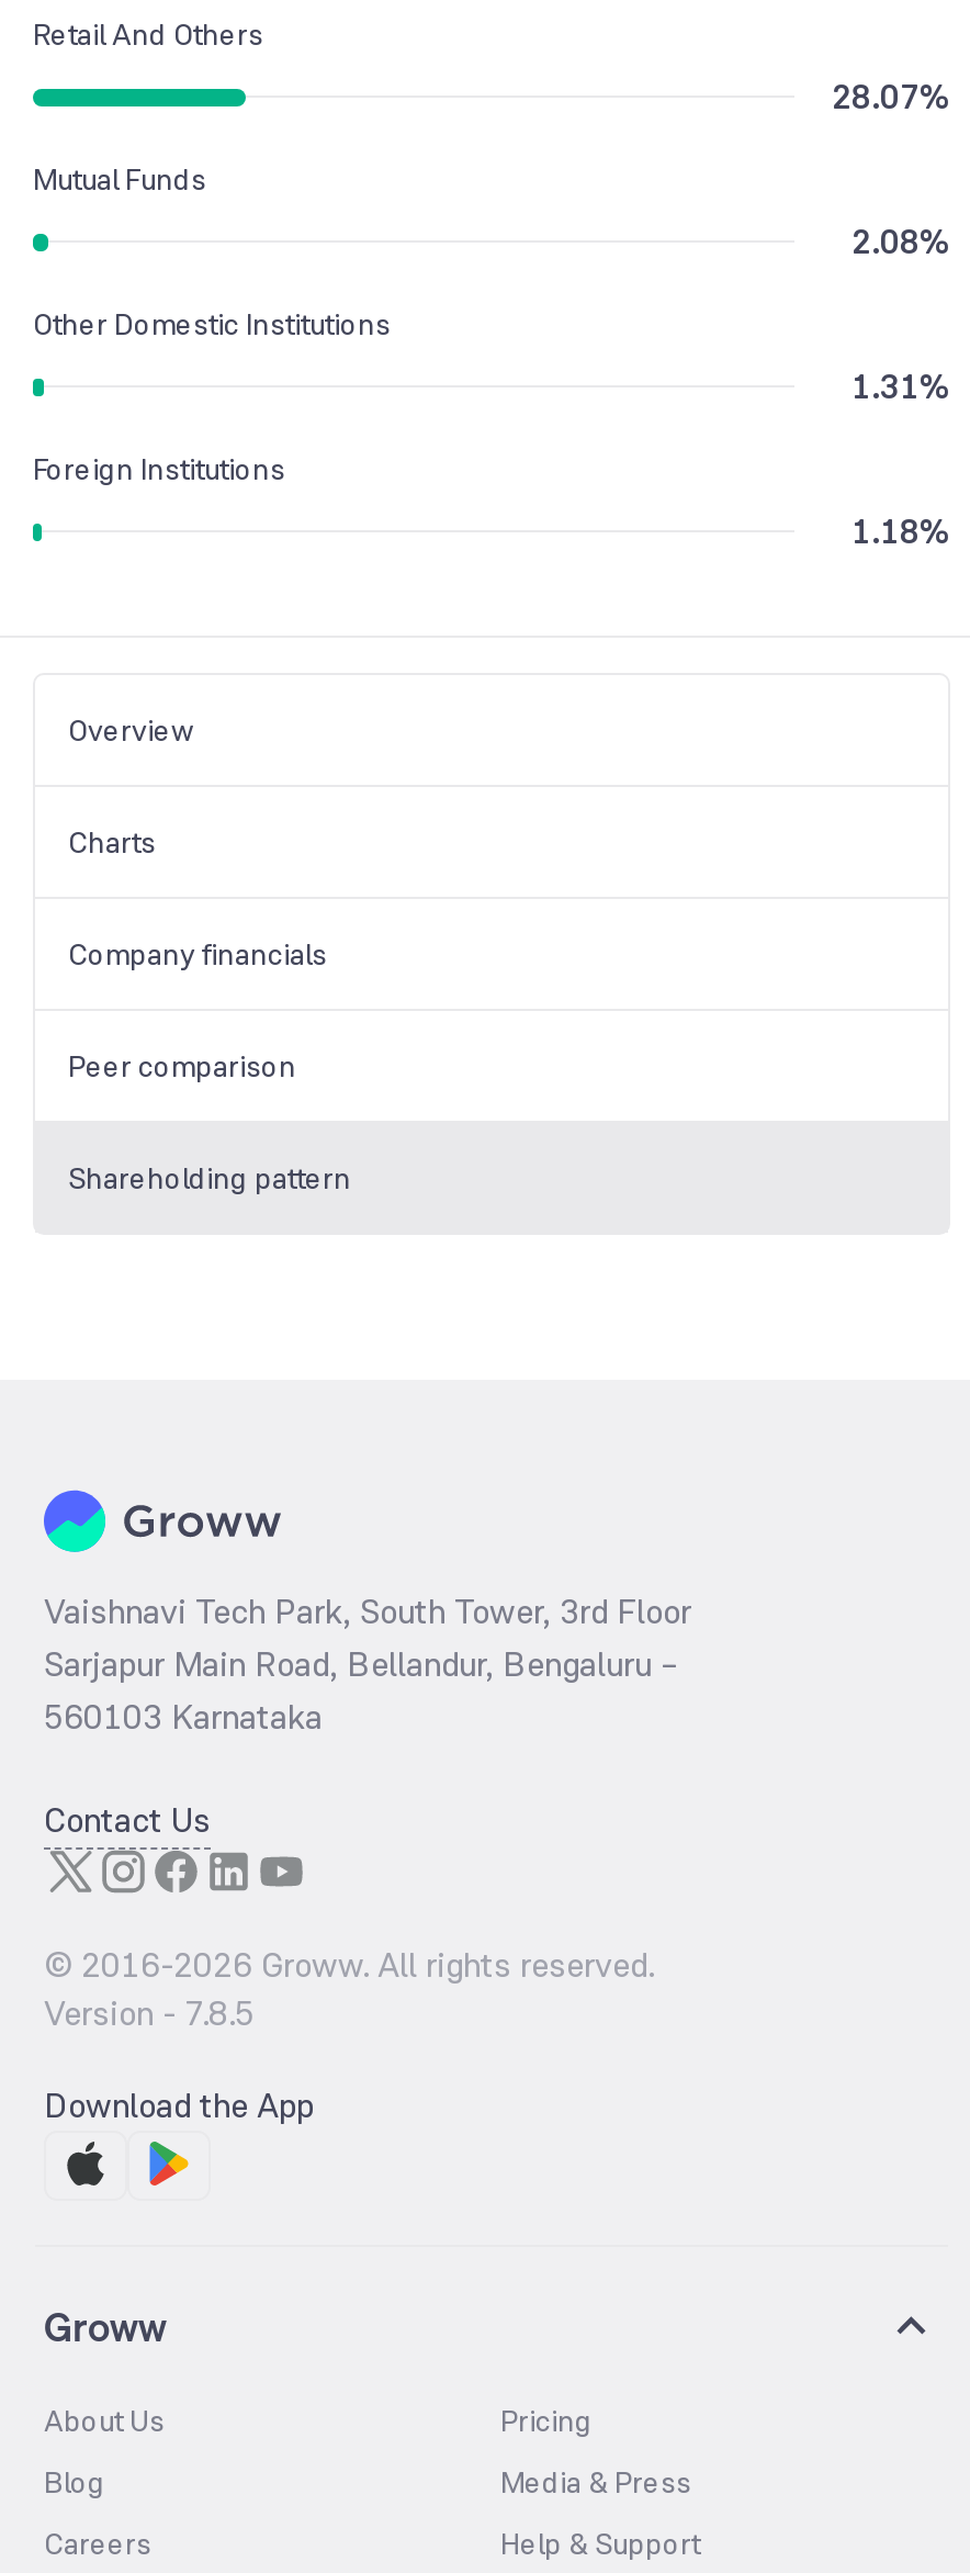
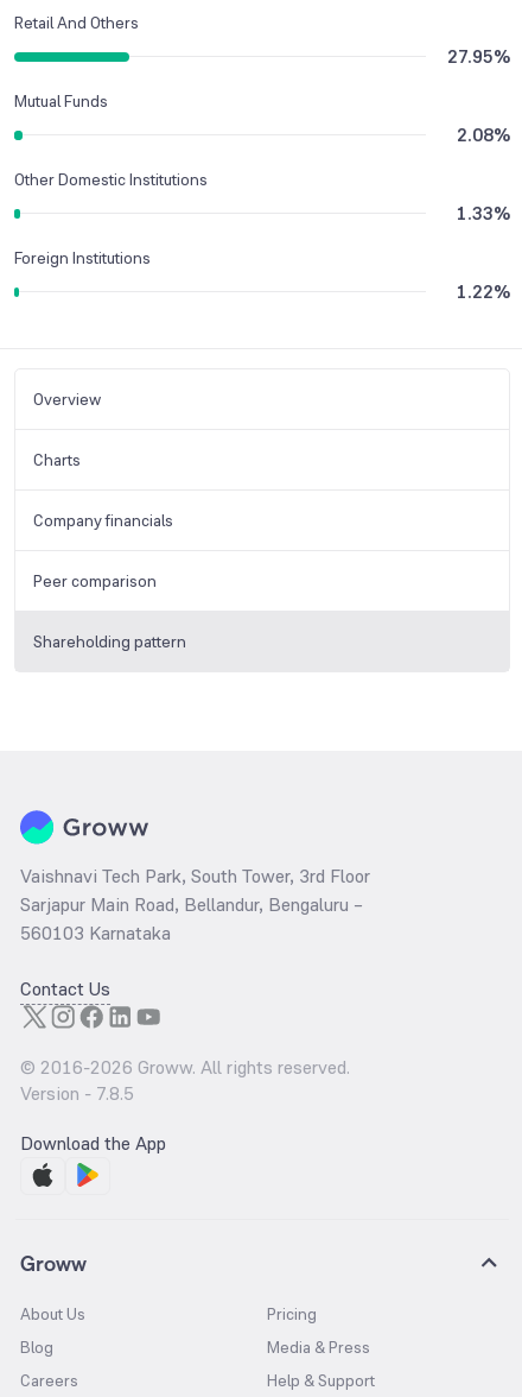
[832,73,950,119] 28.07% -> [447,44,510,69] 27.95%
[851,363,950,409] 1.31% -> [457,201,510,226] 1.33%
[851,508,950,554] 1.18% -> [457,279,510,304] 1.22%

